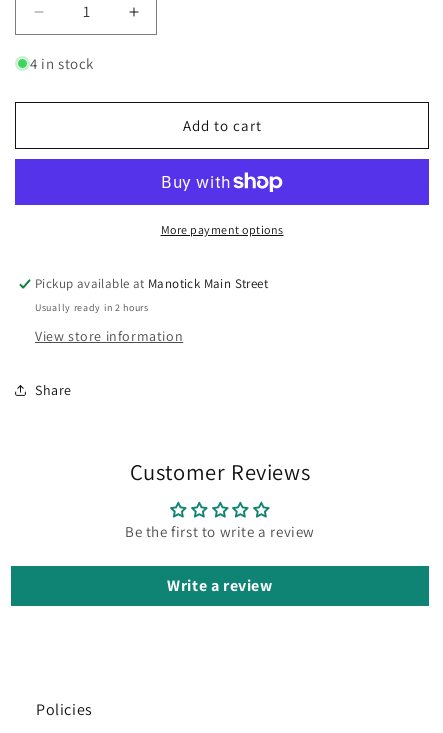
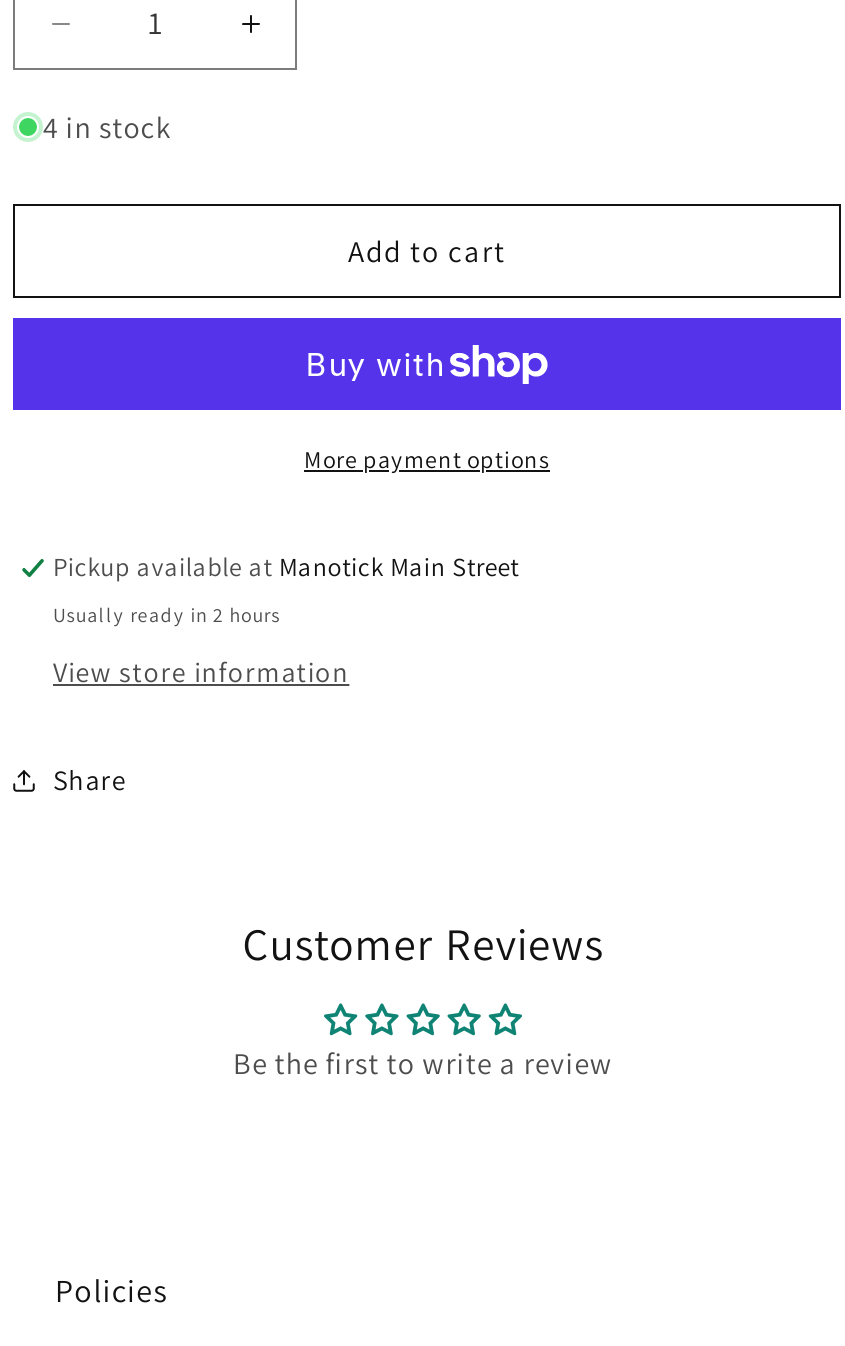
[167,575,273,596] Write a review -> none

